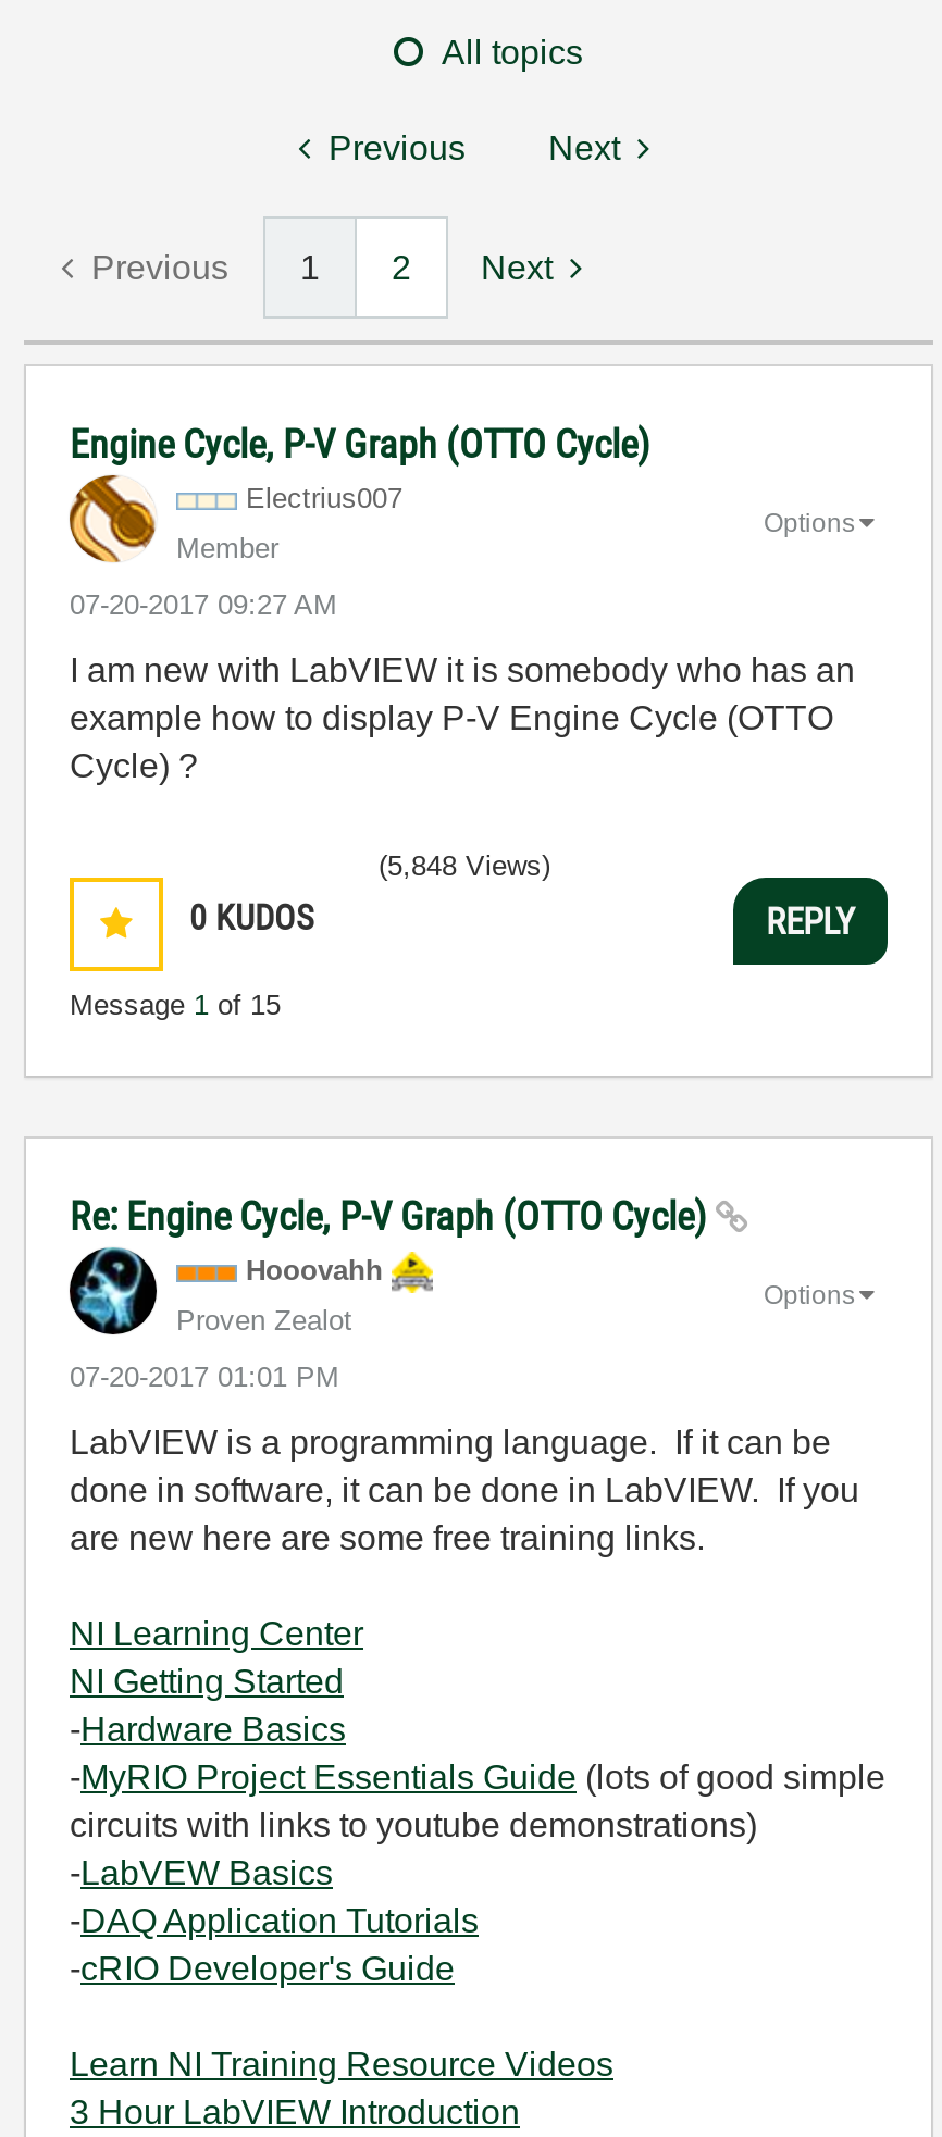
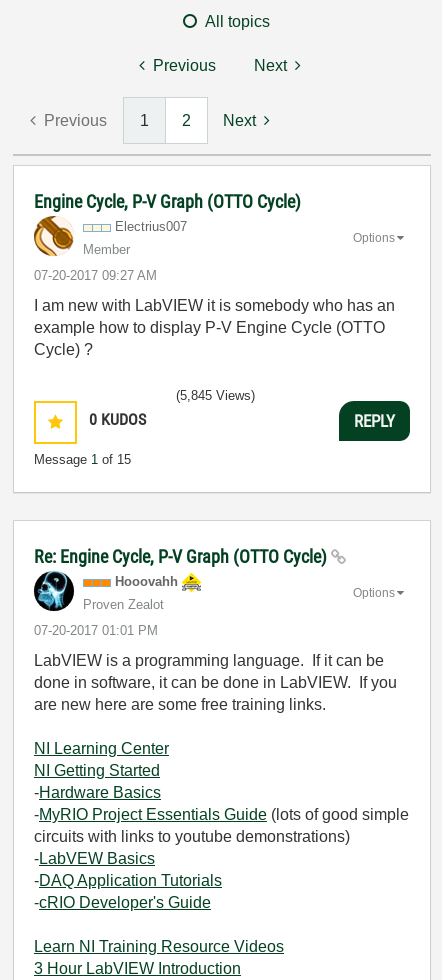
[379,849,550,882] (5,848 Views) -> [176,388,255,403] (5,845 Views)

